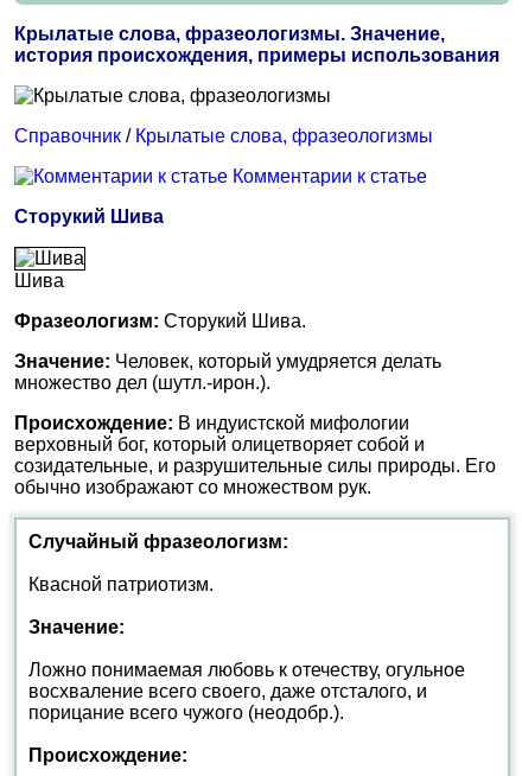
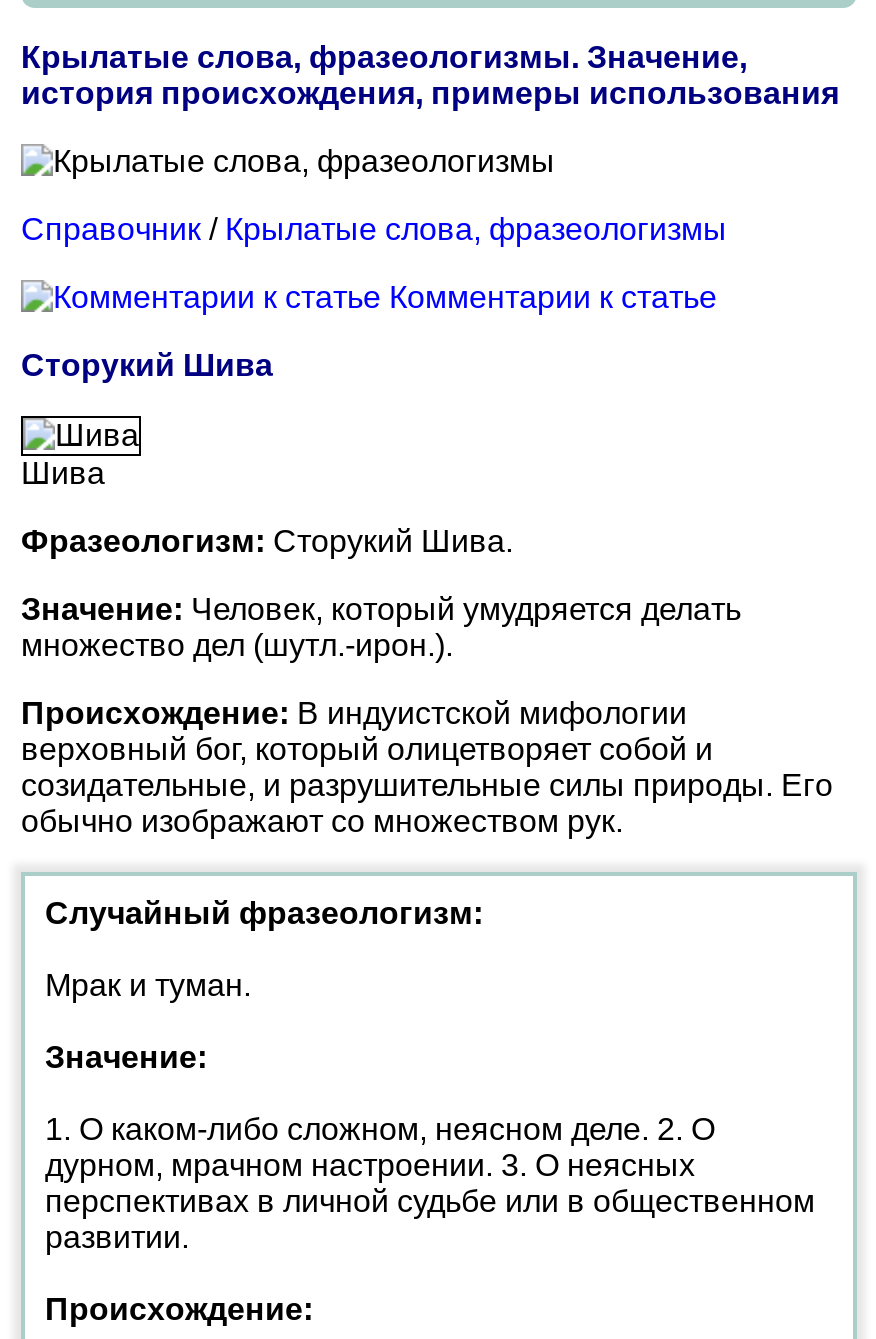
[28,574,214,594] Квасной патриотизм. -> [45,968,251,1002] Мрак и туман.
[28,660,465,723] Ложно понимаемая любовь к отечеству, огульное | восхваление всего своего, даже отсталого, и | порицание всего чужого (неодобр.). -> [45,1112,815,1254] 1. О каком-либо сложном, неясном деле. 2. О | дурном, мрачном настроении. 3. О неясных | перспективах в личной судьбе или в общественном | развитии.

